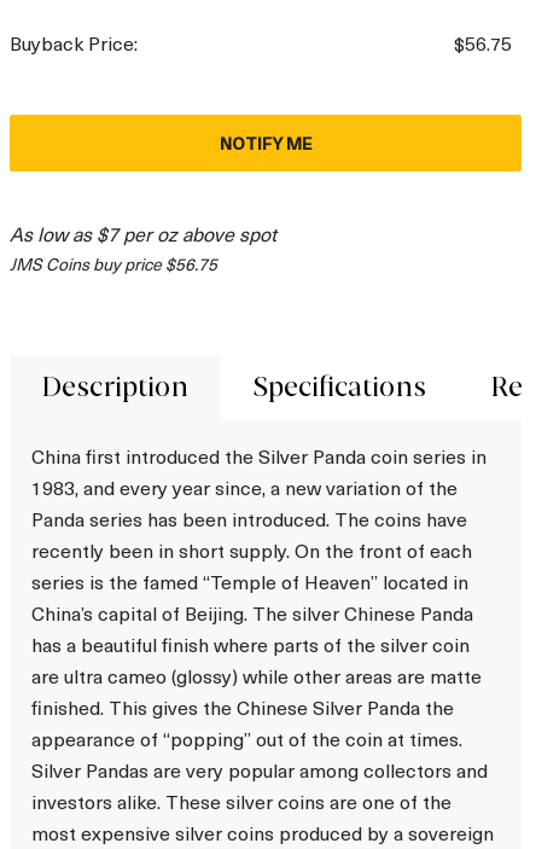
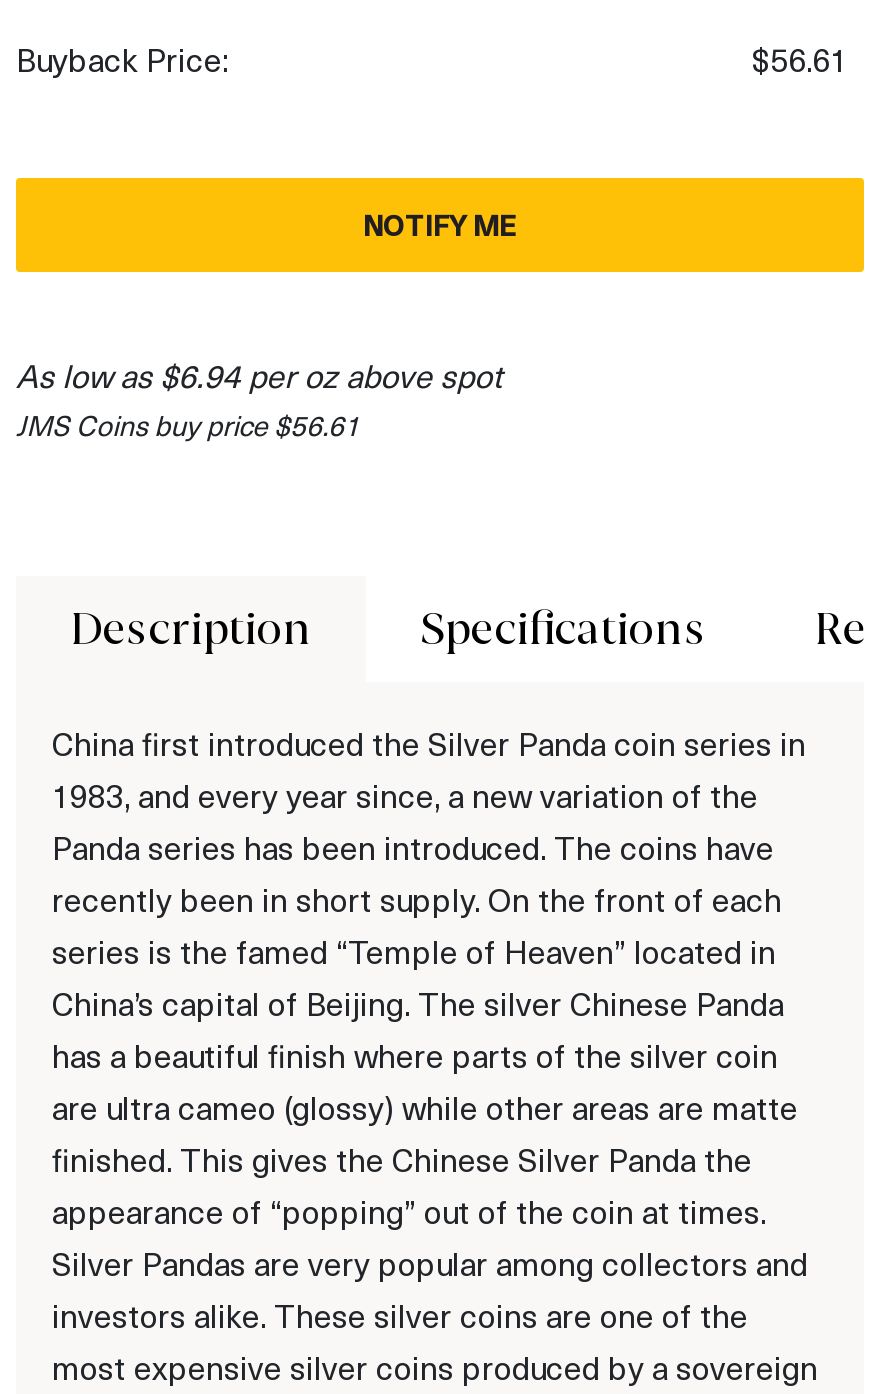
[454,30,512,55] $56.75 -> [752,37,848,79] $56.61
[10,221,276,246] As low as $7 per oz above spot -> [16,353,502,395] As low as $6.94 per oz above spot
[10,252,217,275] JMS Coins buy price $56.75 -> [16,405,360,443] JMS Coins buy price $56.61

